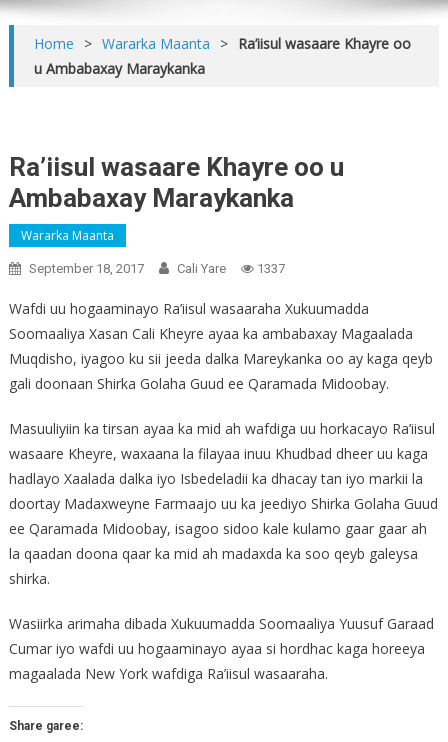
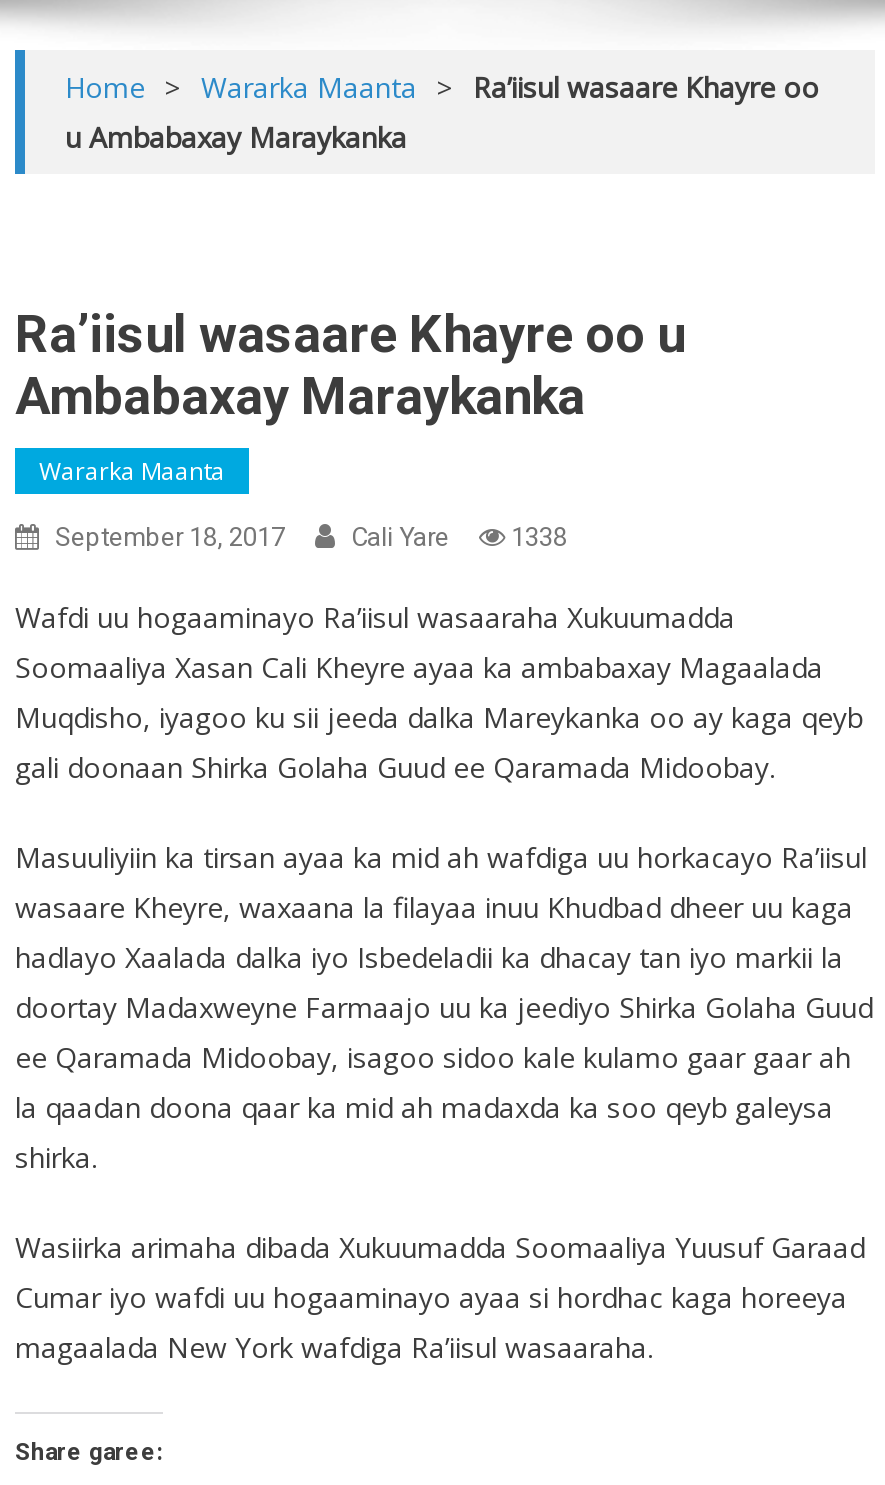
[257,261,285,276] 1337 -> [511,522,567,552] 1338

